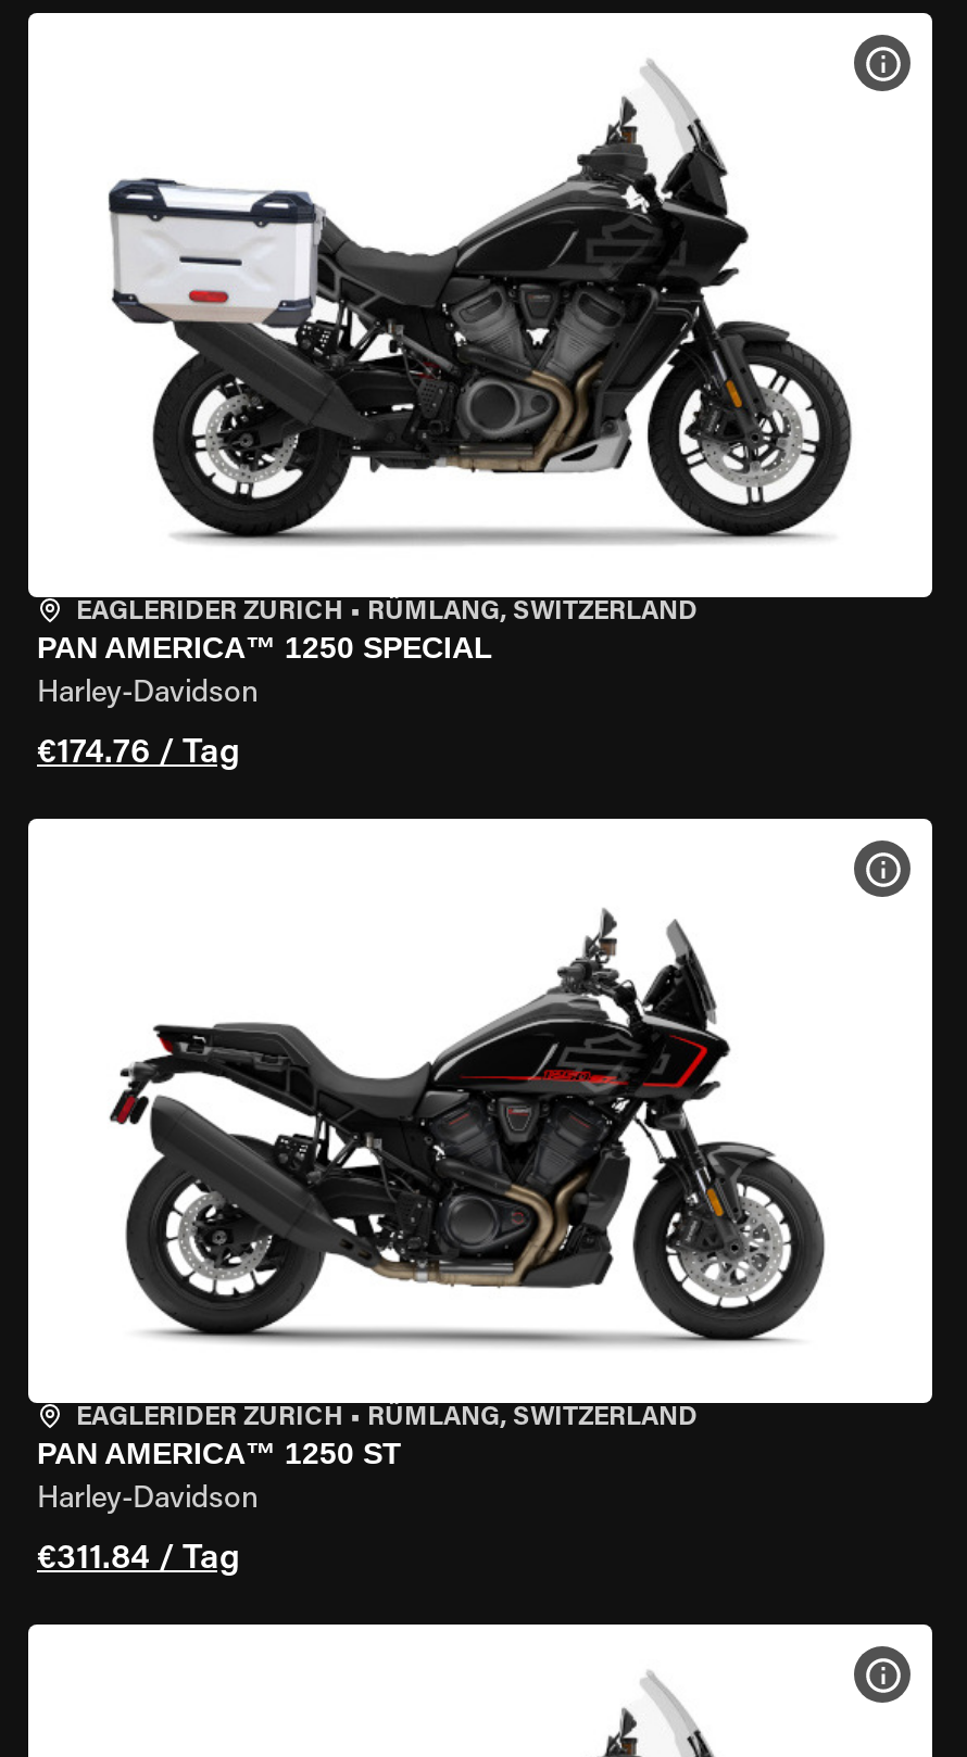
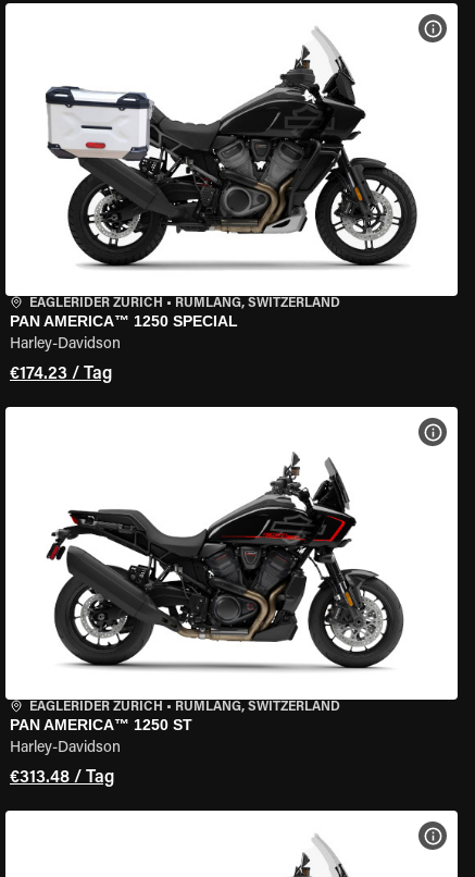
[37,736,239,771] €174.76 / Tag -> [10,366,112,383] €174.23 / Tag
[37,1542,239,1577] €311.84 / Tag -> [10,769,114,787] €313.48 / Tag

